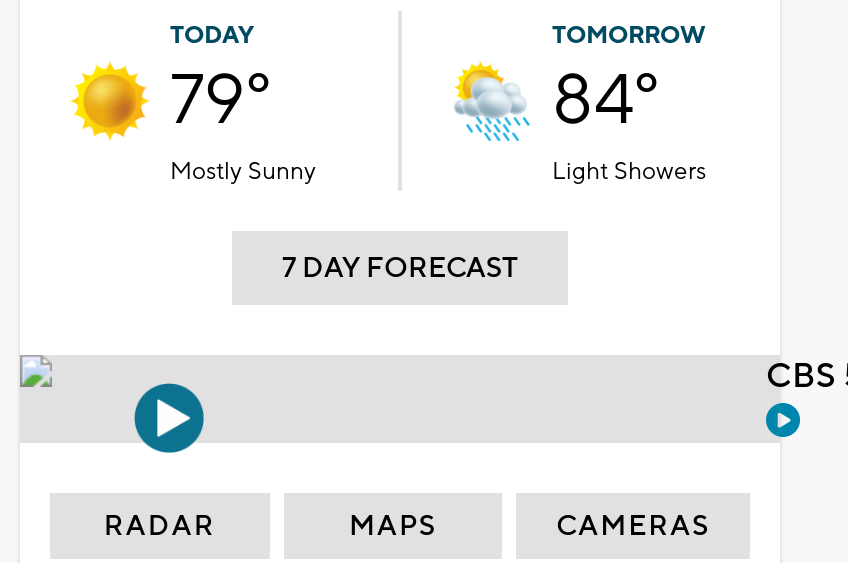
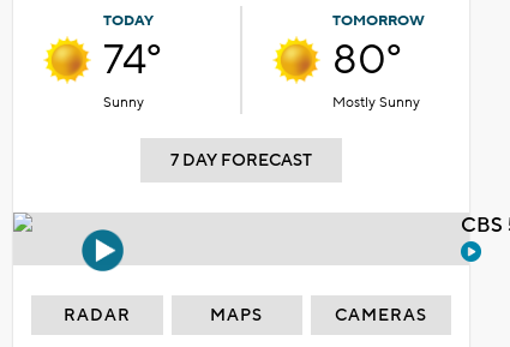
[170,57,316,187] 79° | Mostly Sunny -> [103,33,162,111] 74° | Sunny
[454,57,706,187] [image] | 84° | Light Showers -> [272,33,420,111] [image] | 80° | Mostly Sunny

